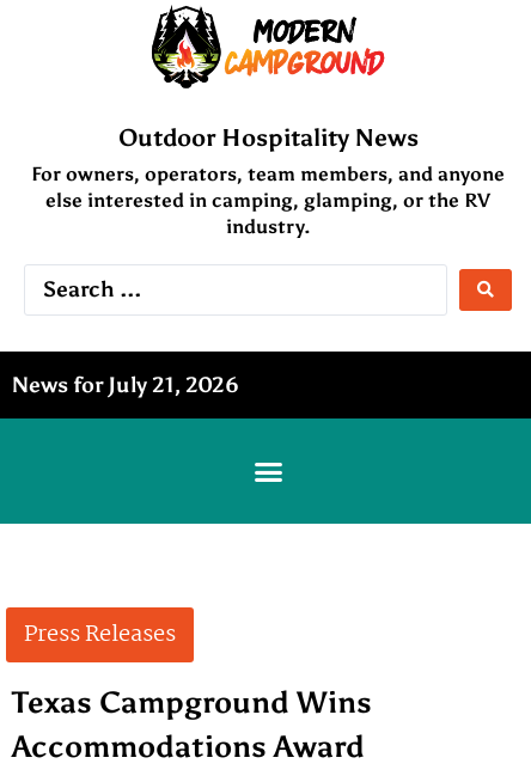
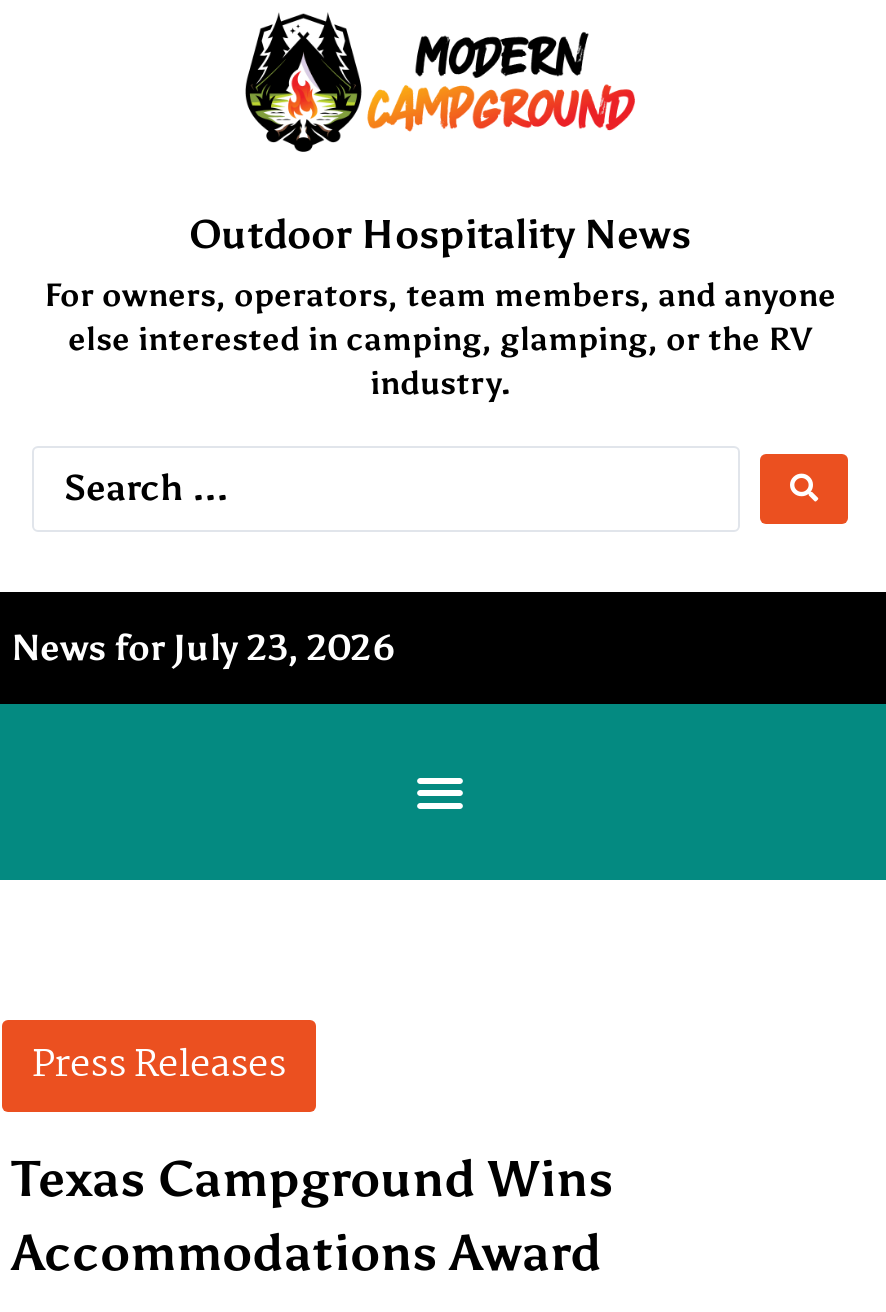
[12,372,239,399] News for July 21, 2026 -> [12,627,396,671] News for July 23, 2026

